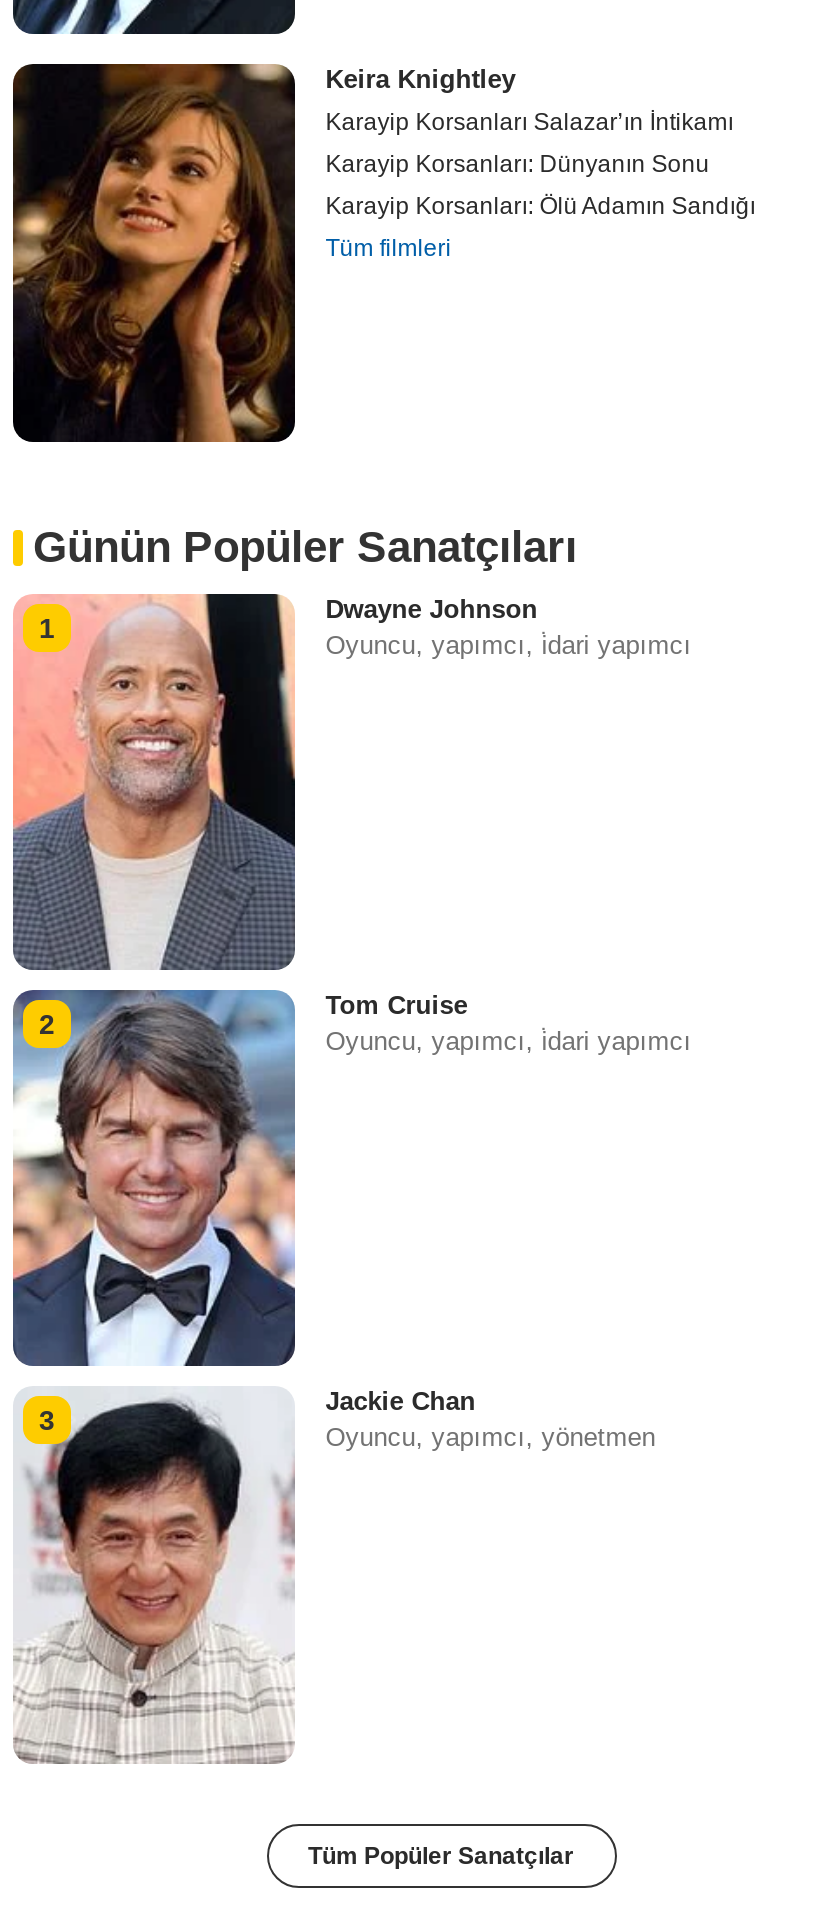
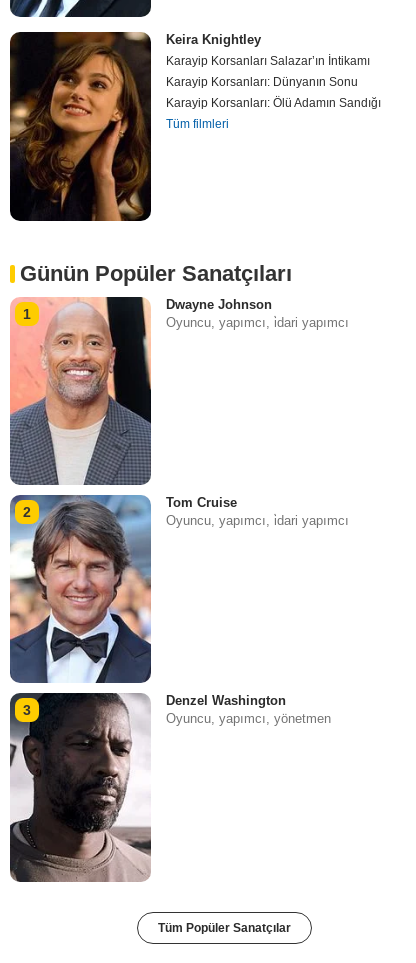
[13,1386,475,1762] [image] | Jackie Chan -> [9,692,286,882] [image] | Denzel Washington

